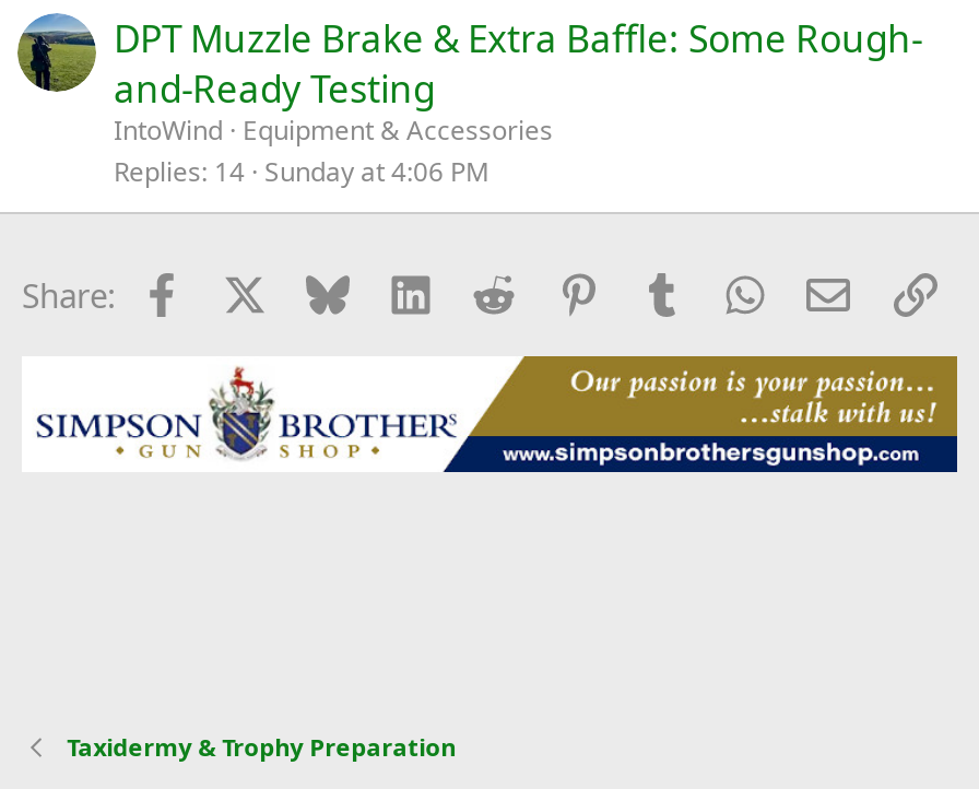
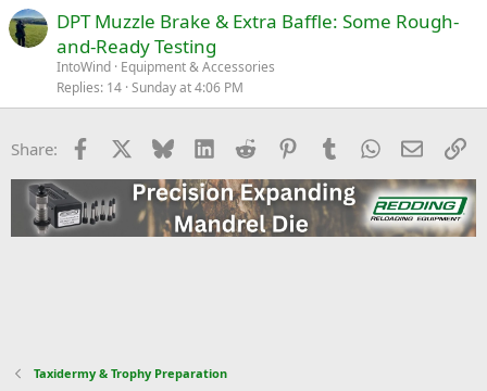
[22,356,959,474] [image] -> [10,178,477,238] [image]

